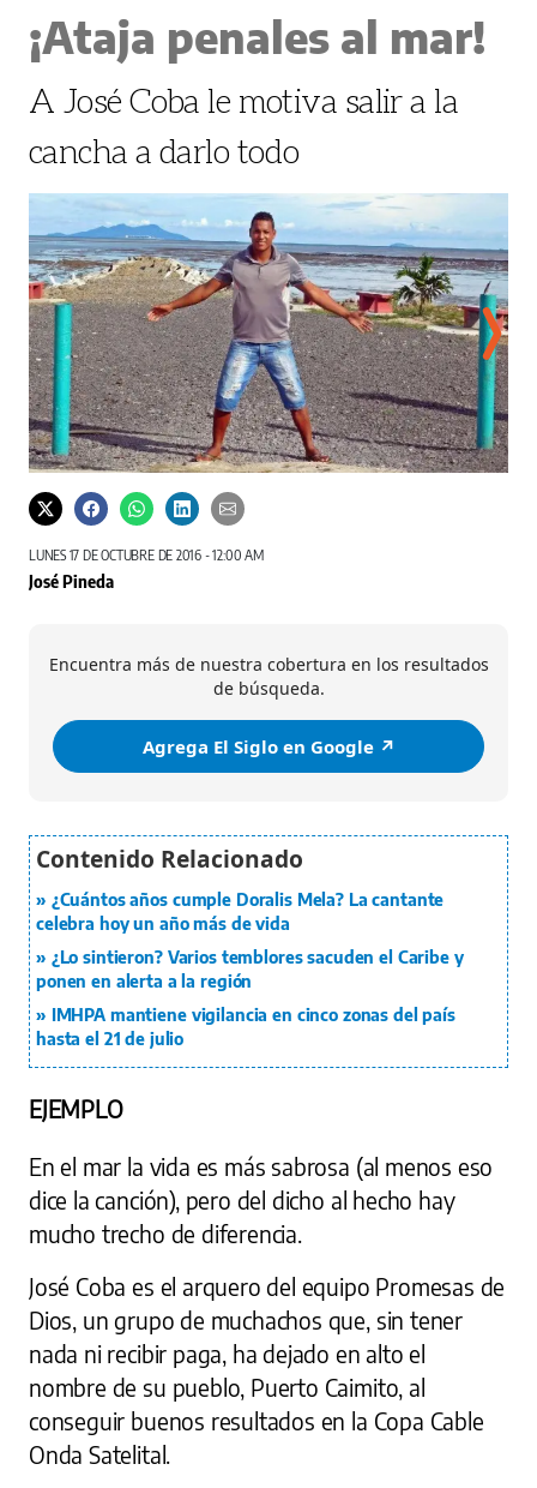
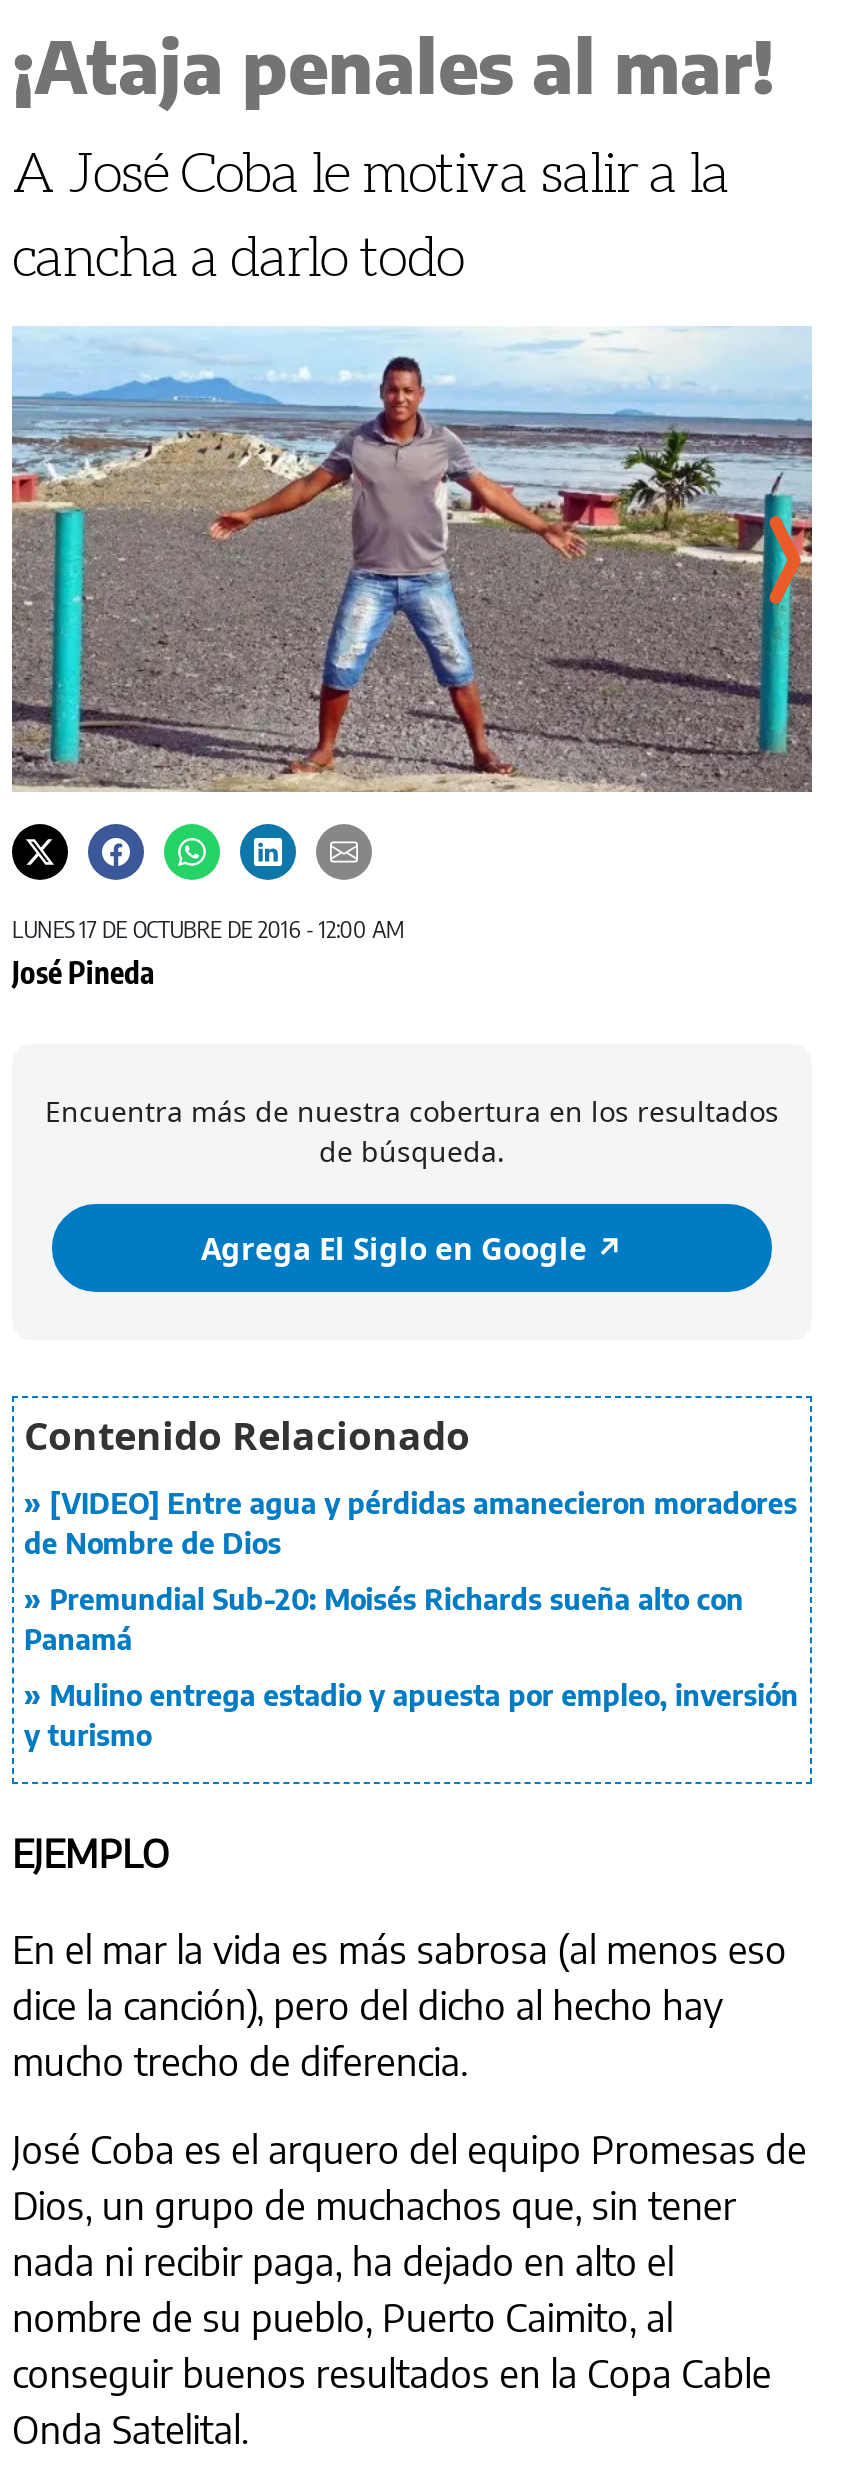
[36,889,444,934] ¿Cuántos años cumple Doralis Mela? La cantante | celebra hoy un año más de vida -> [24,1486,797,1560] [VIDEO] Entre agua y pérdidas amanecieron moradores | de Nombre de Dios
[36,947,463,991] ¿Lo sintieron? Varios temblores sacuden el Caribe y | ponen en alerta a la región -> [24,1582,744,1656] Premundial Sub-20: Moisés Richards sueña alto con | Panamá
[36,1005,455,1049] IMHPA mantiene vigilancia en cinco zonas del país | hasta el 21 de julio -> [24,1678,798,1752] Mulino entrega estadio y apuesta por empleo, inversión | y turismo

